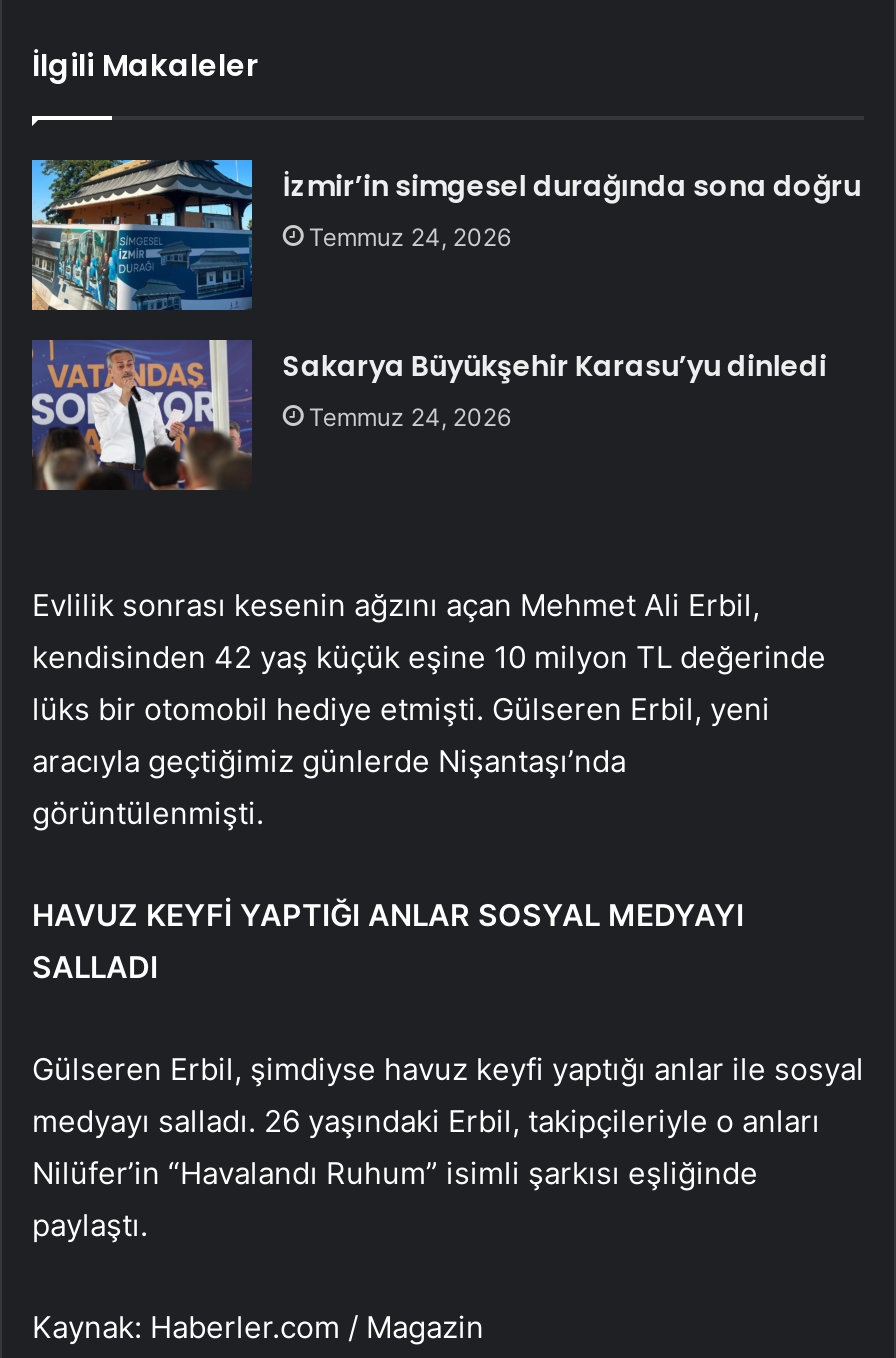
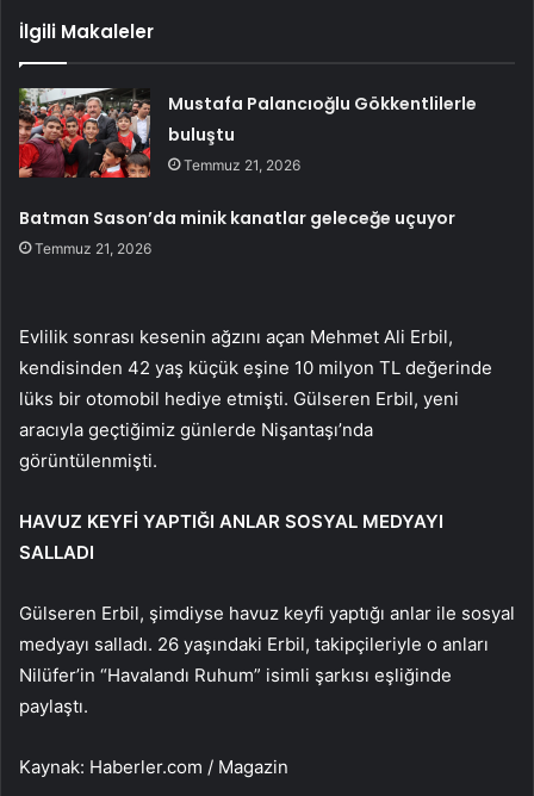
[30,158,861,312] [image] | İzmir’in simgesel durağında sona doğru | Temmuz 24, 2026 -> [18,87,477,179] [image] | Mustafa Palancıoğlu Gökkentlilerle | buluştu | Temmuz 21, 2026
[283,346,827,432] Sakarya Büyükşehir Karasu’yu dinledi | Temmuz 24, 2026 -> [19,206,456,258] Batman Sason’da minik kanatlar geleceğe uçuyor | Temmuz 21, 2026

